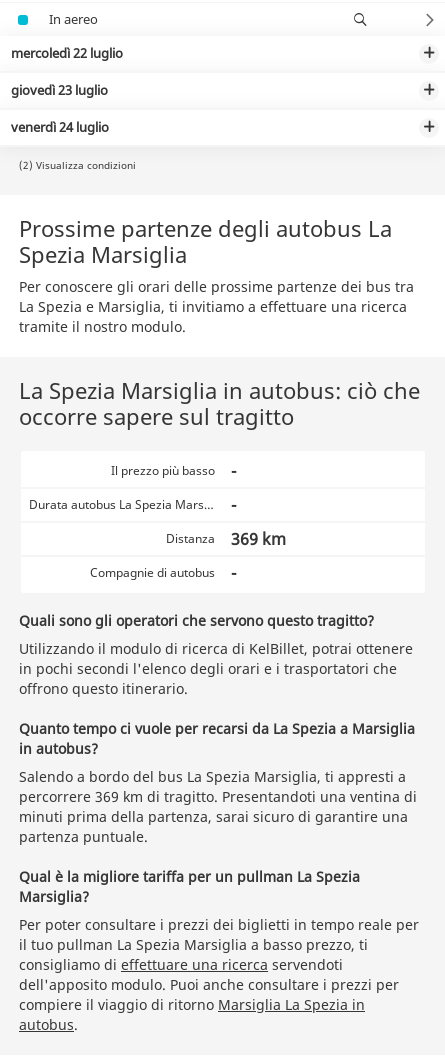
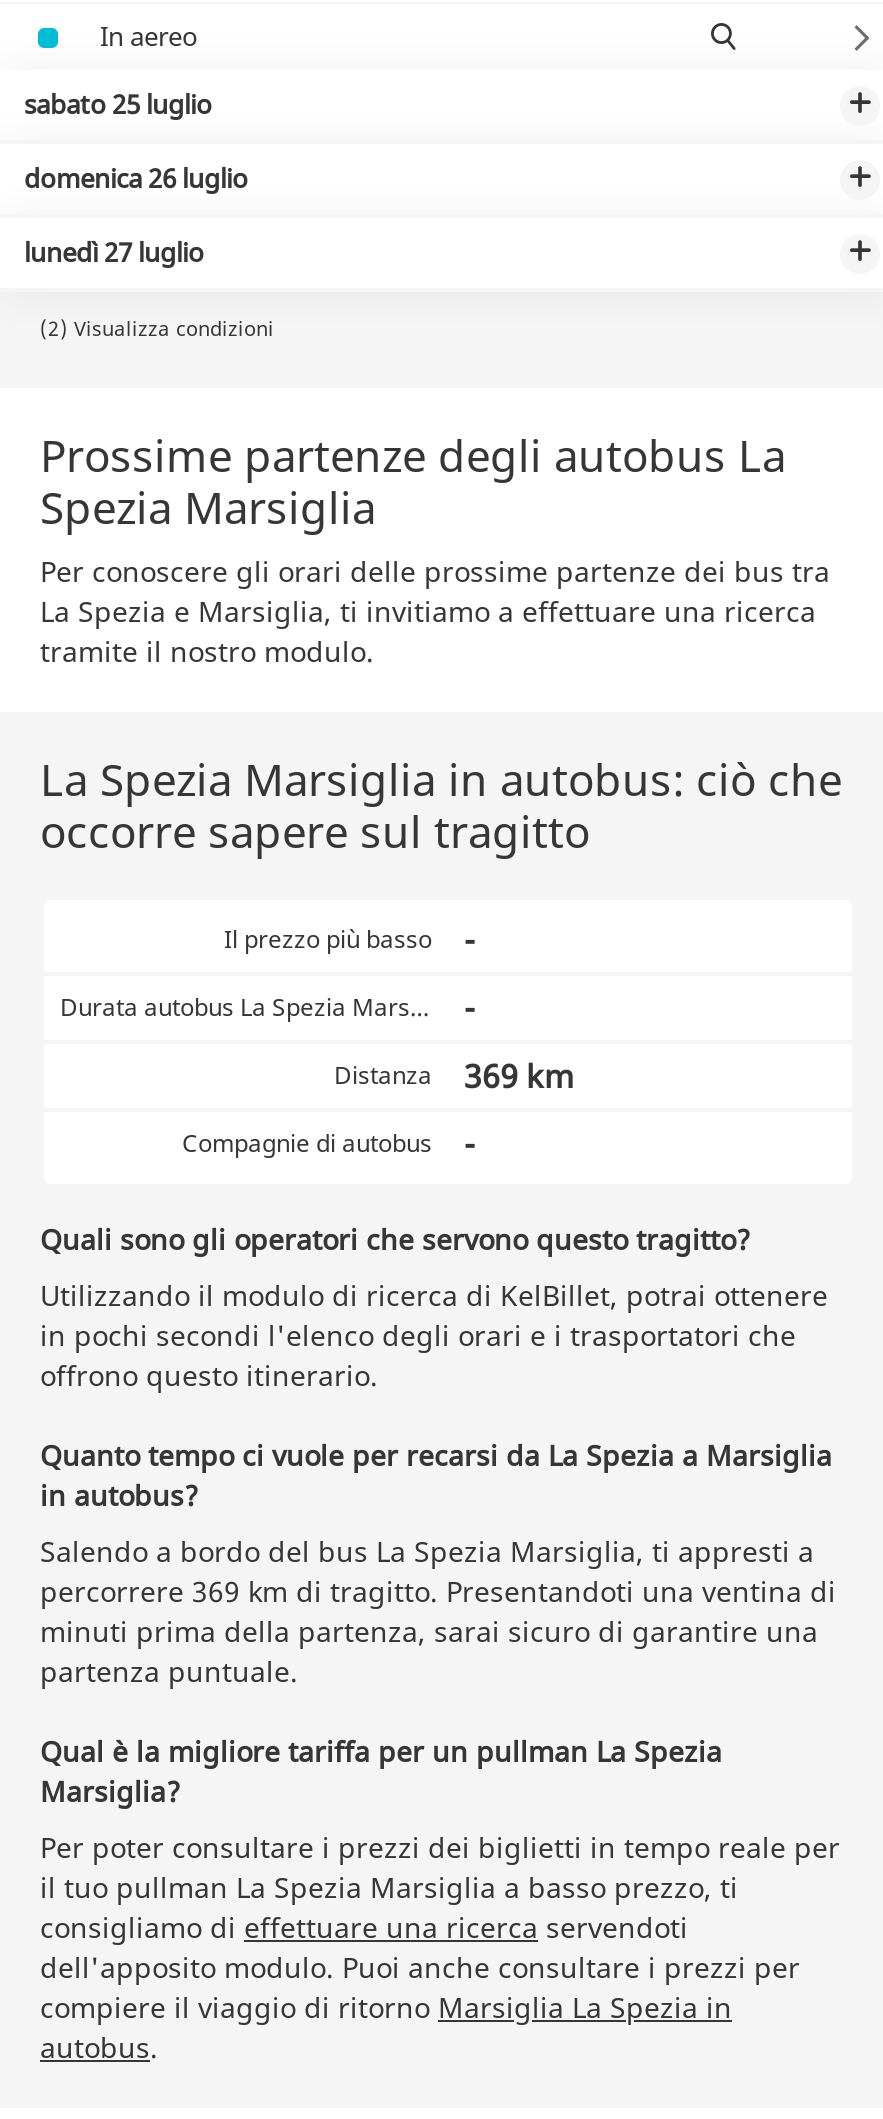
[11,44,123,62] mercoledì 22 luglio -> [24,86,212,122] sabato 25 luglio
[11,81,108,99] giovedì 23 luglio -> [24,160,248,196] domenica 26 luglio
[11,118,109,136] venerdì 24 luglio -> [24,234,204,270] lunedì 27 luglio

